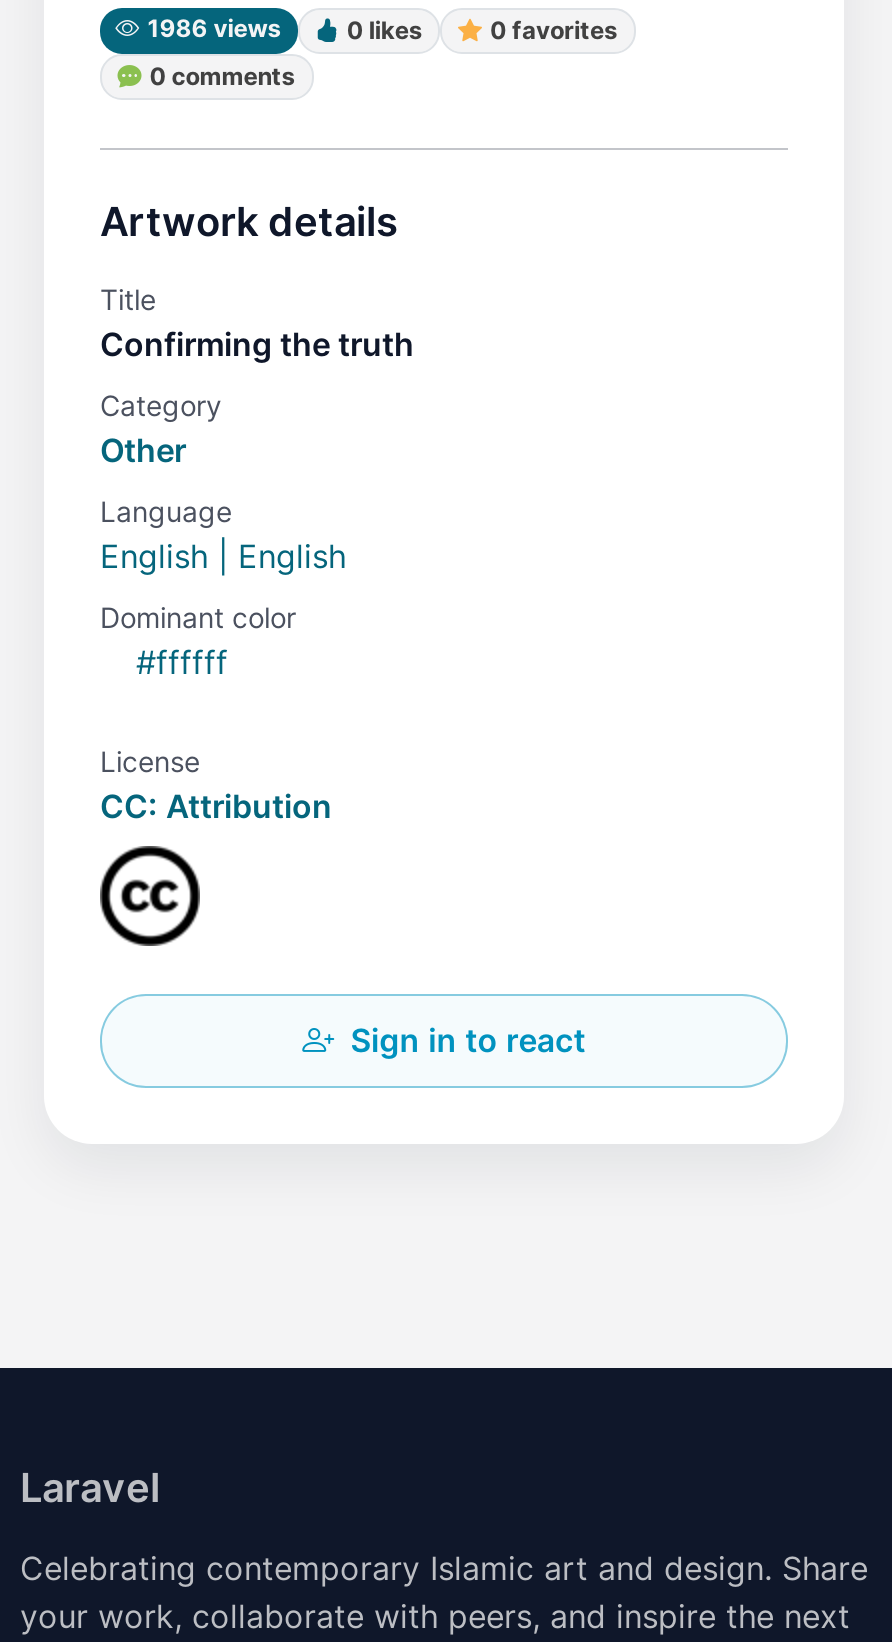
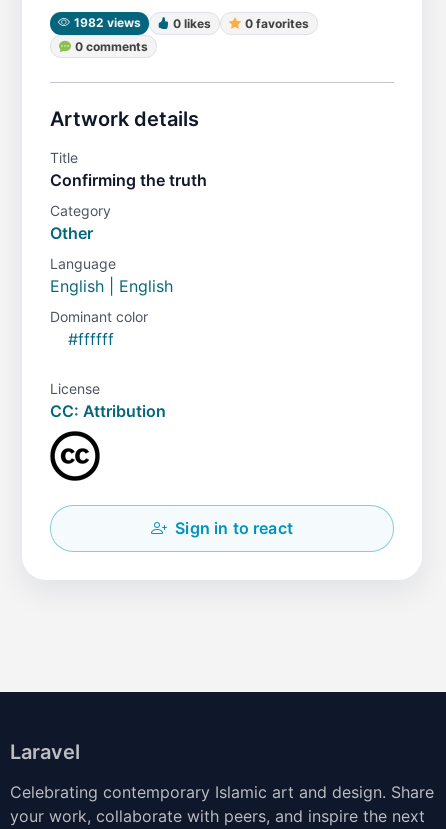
[148,14,282,44] 1986 views -> [74,15,141,30] 1982 views

